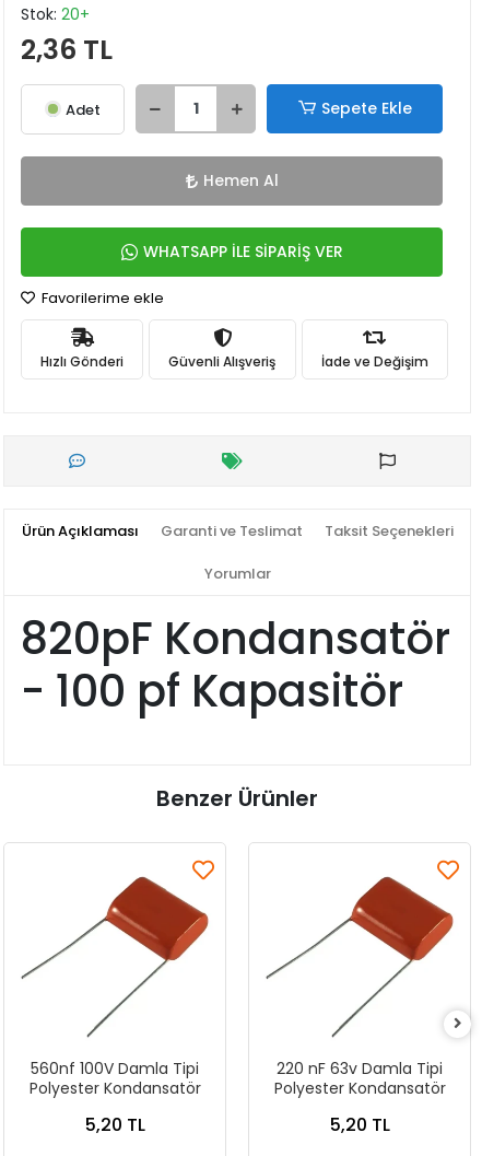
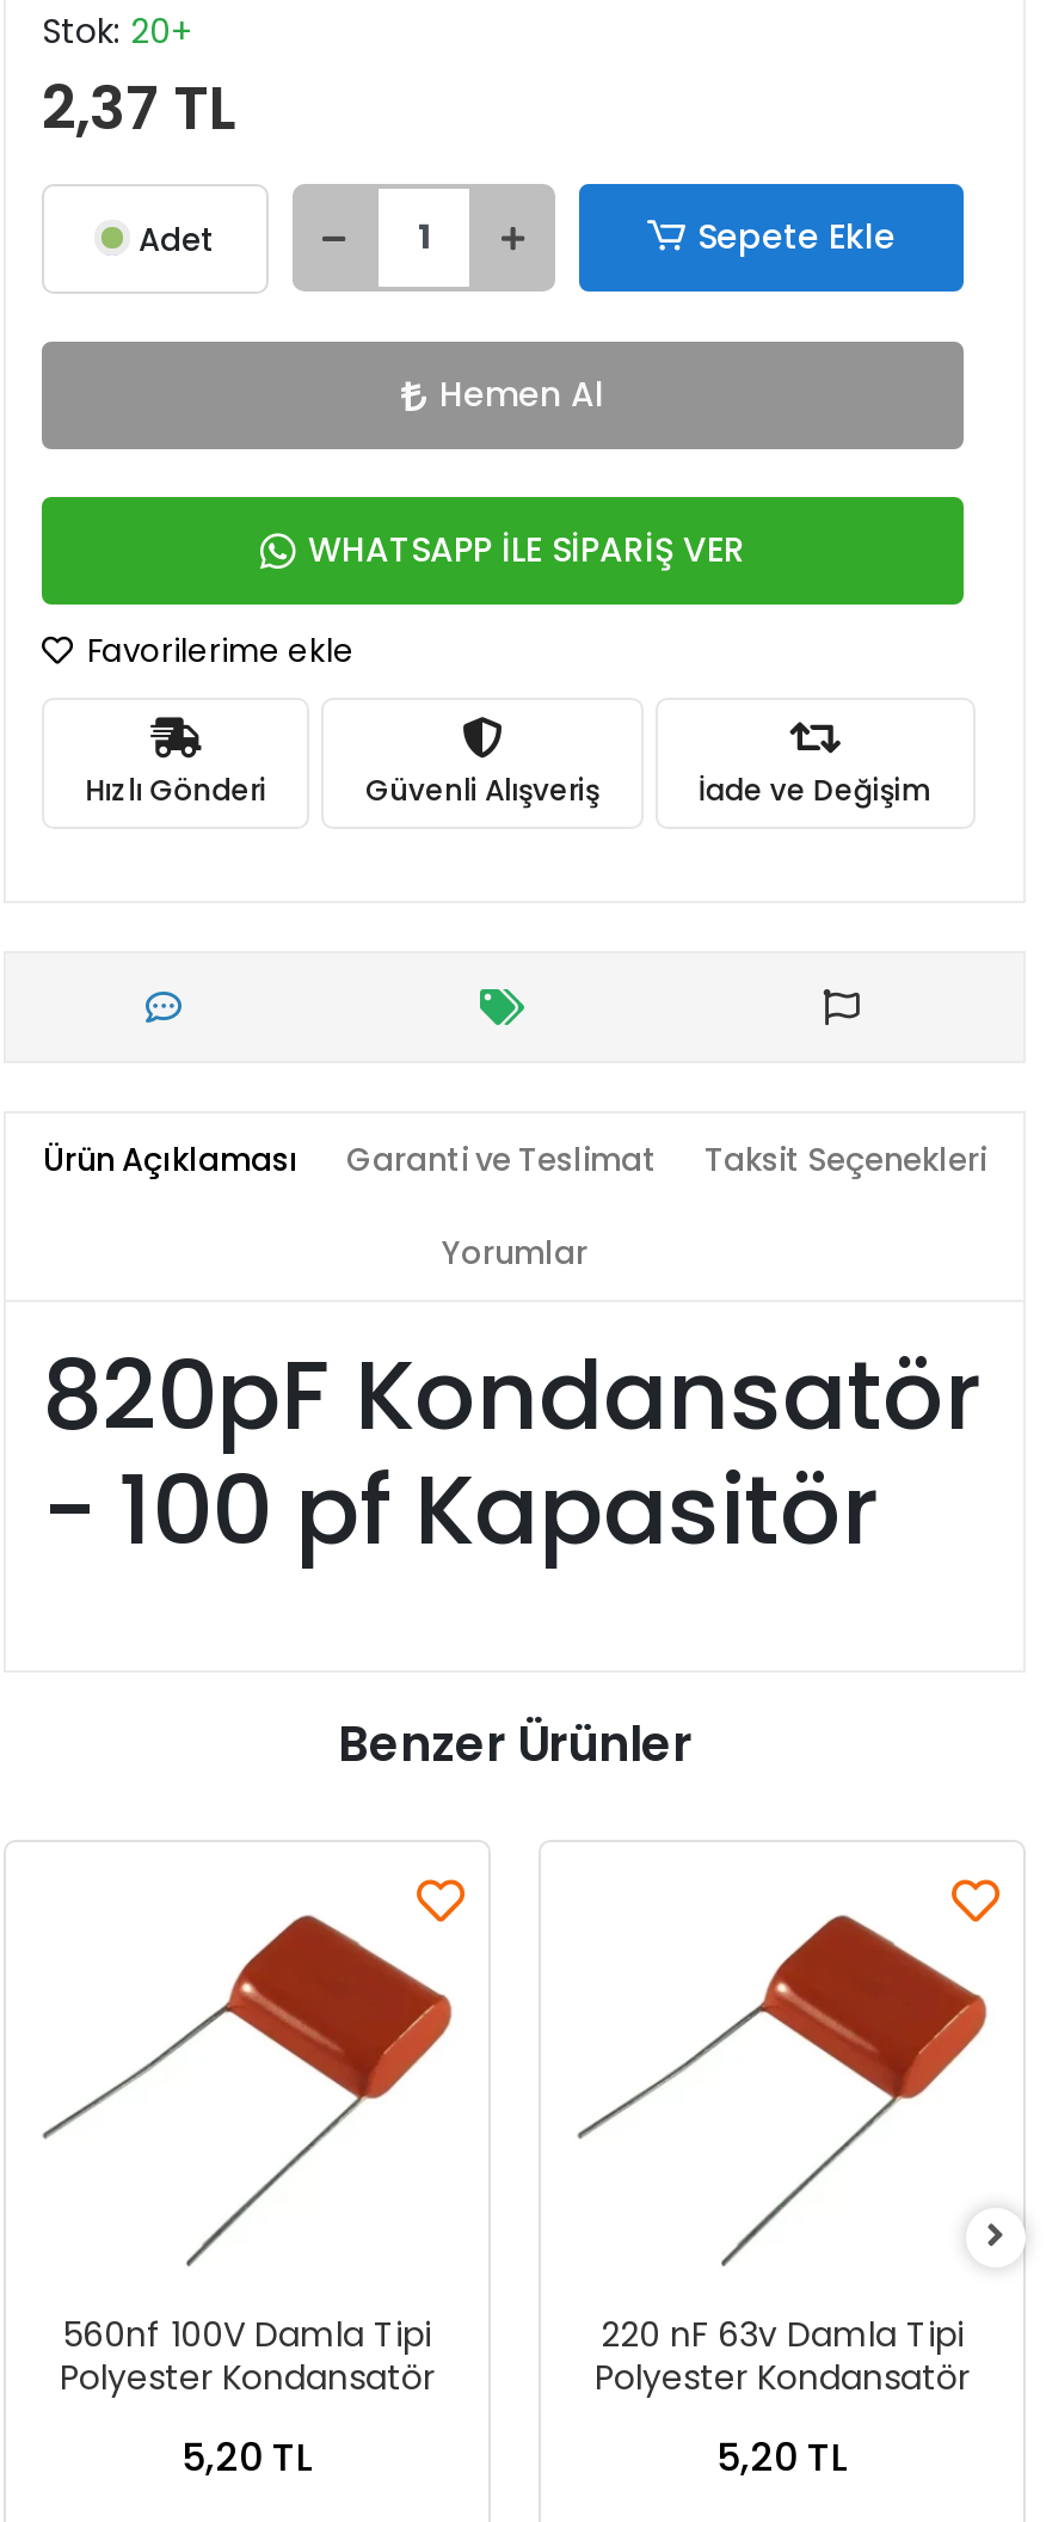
[21,31,113,69] 2,36 TL -> [42,67,238,151] 2,37 TL

